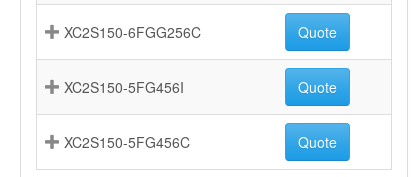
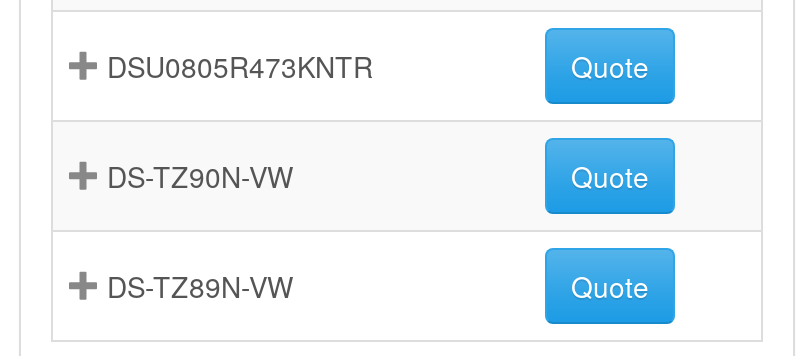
[64,22,201,42] XC2S150-6FGG256C -> [107,46,373,86] DSU0805R473KNTR
[64,77,184,97] XC2S150-5FG456I -> [107,156,293,196] DS-TZ90N-VW
[64,132,190,152] XC2S150-5FG456C -> [107,266,293,306] DS-TZ89N-VW

